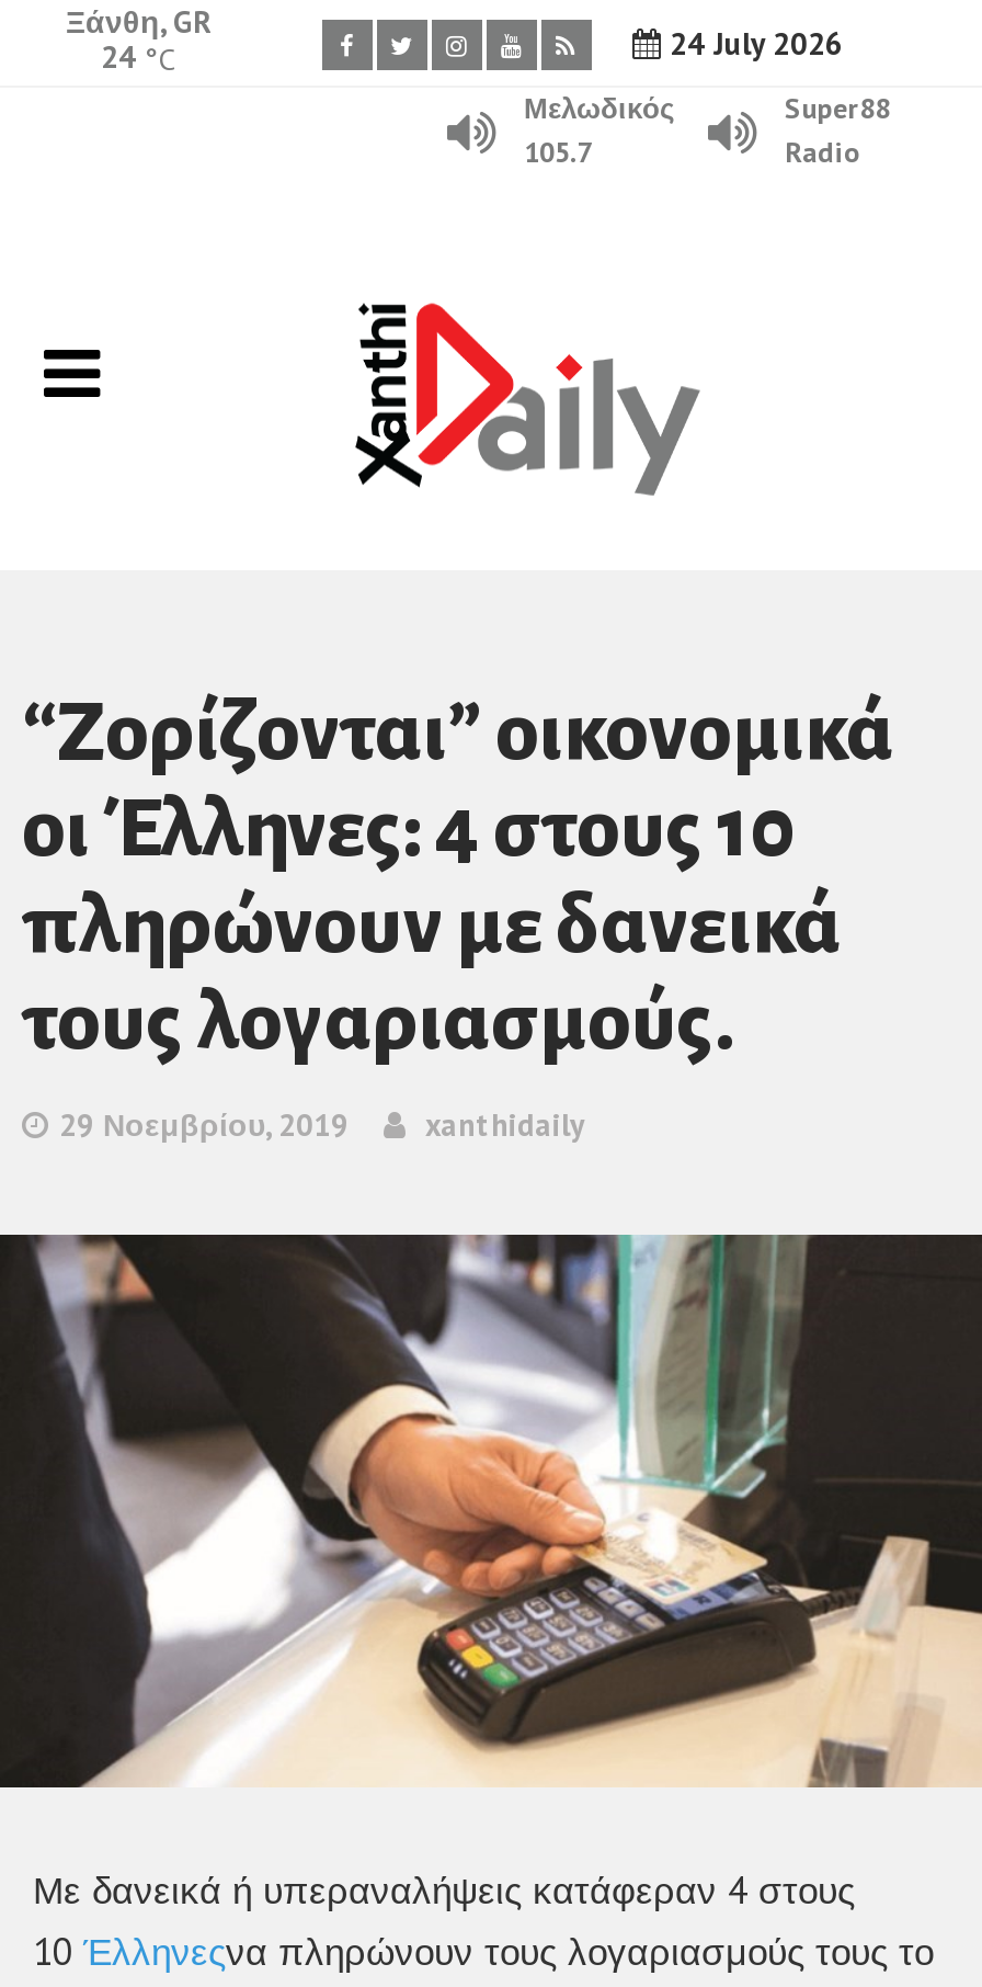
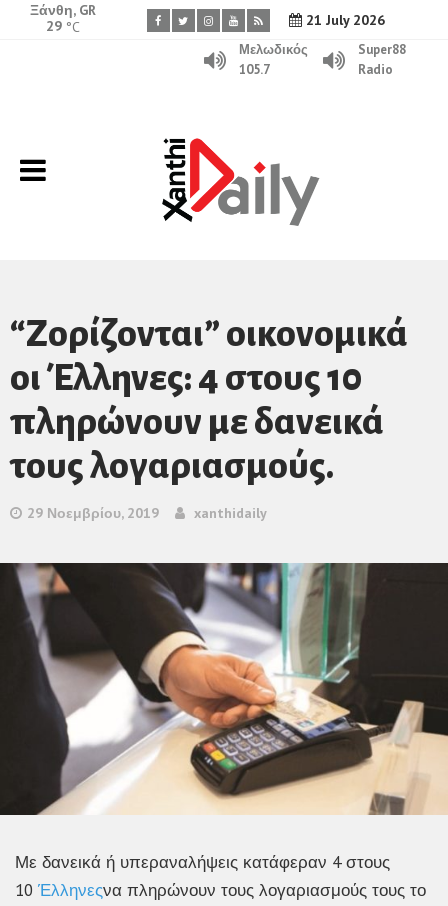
[661,24,843,64] 24 July 2026 -> [301,11,384,29] 21 July 2026
[101,37,175,79] 24 °C -> [46,17,80,36] 29 °C

